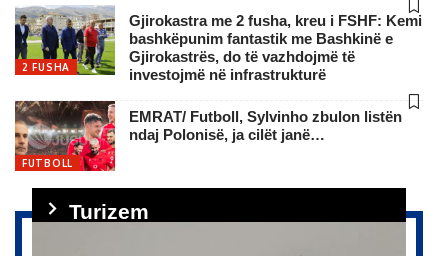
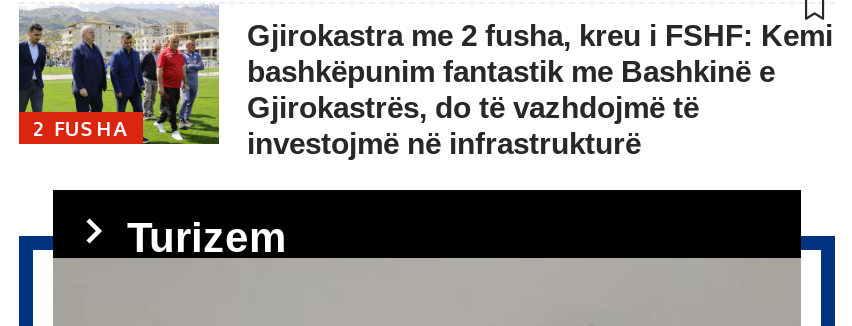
[14,98,116,172] [image] | FUTBOLL -> none
[129,108,402,143] EMRAT/ Futboll, Sylvinho zbulon listën | ndaj Polonisë, ja cilët janë… -> none

